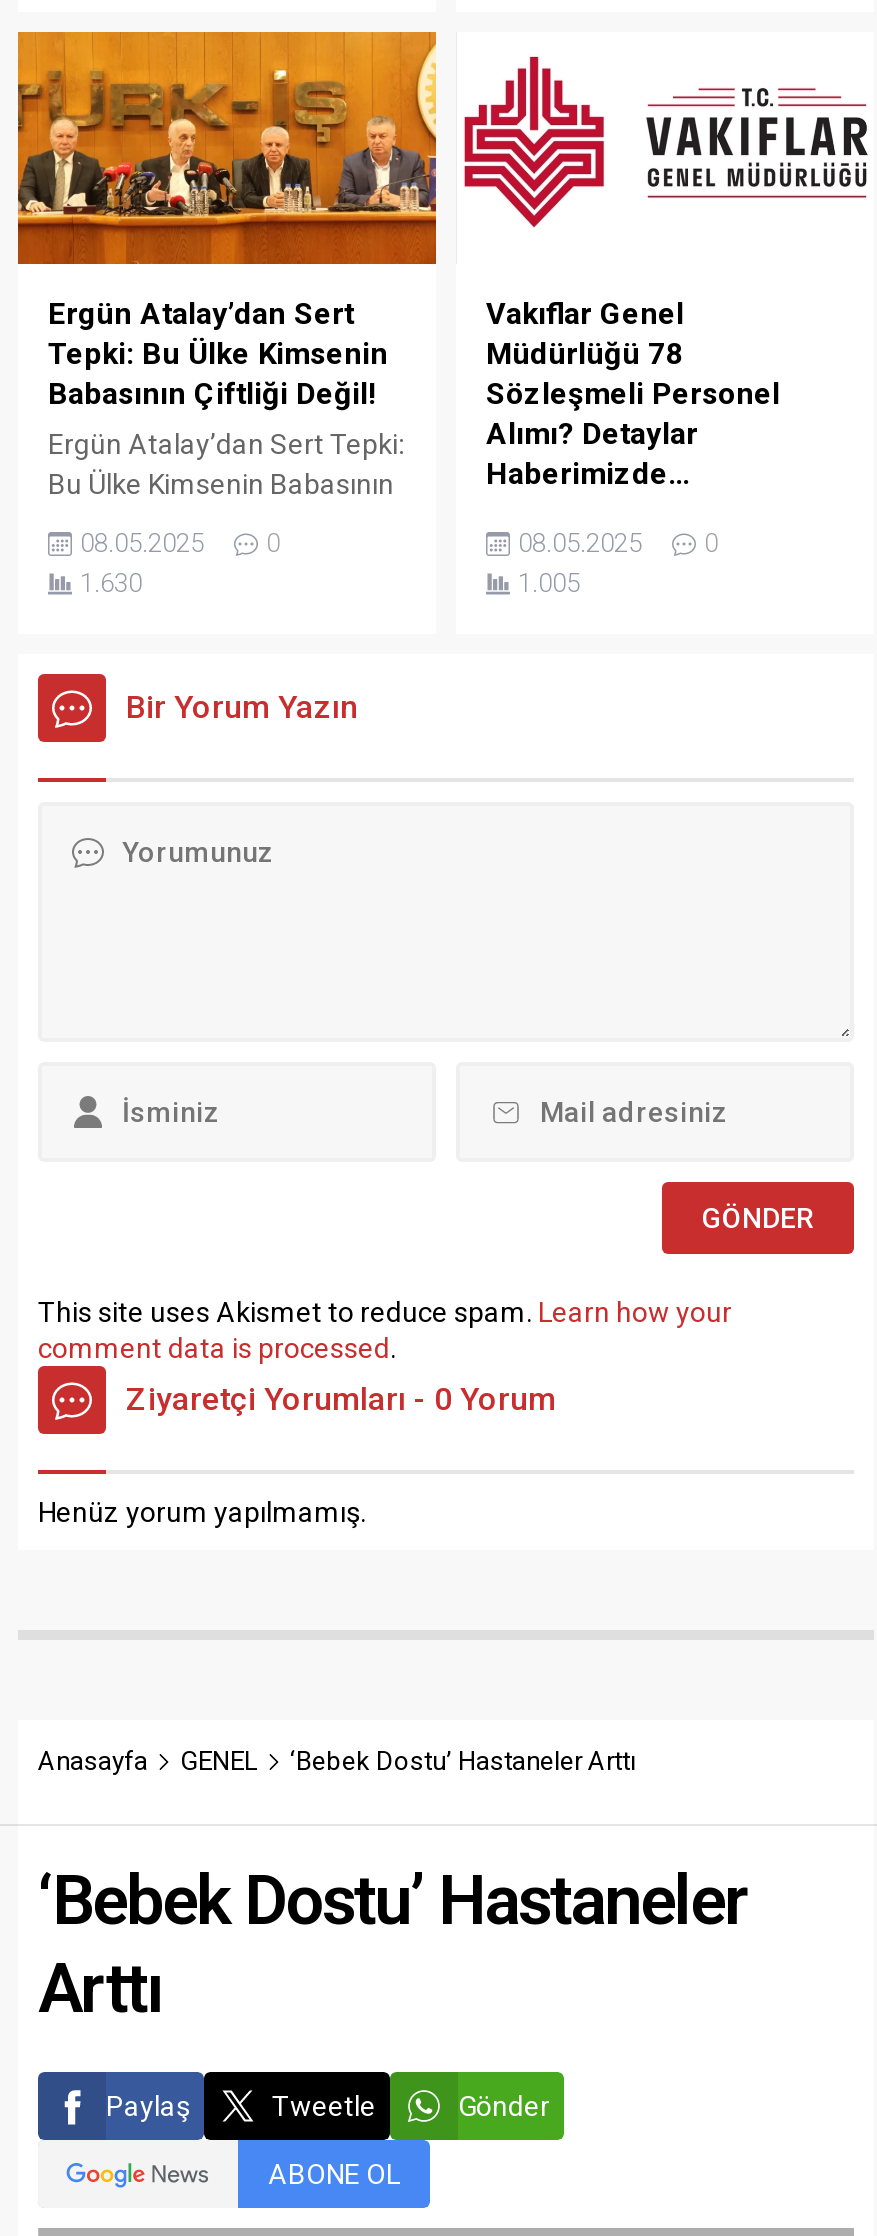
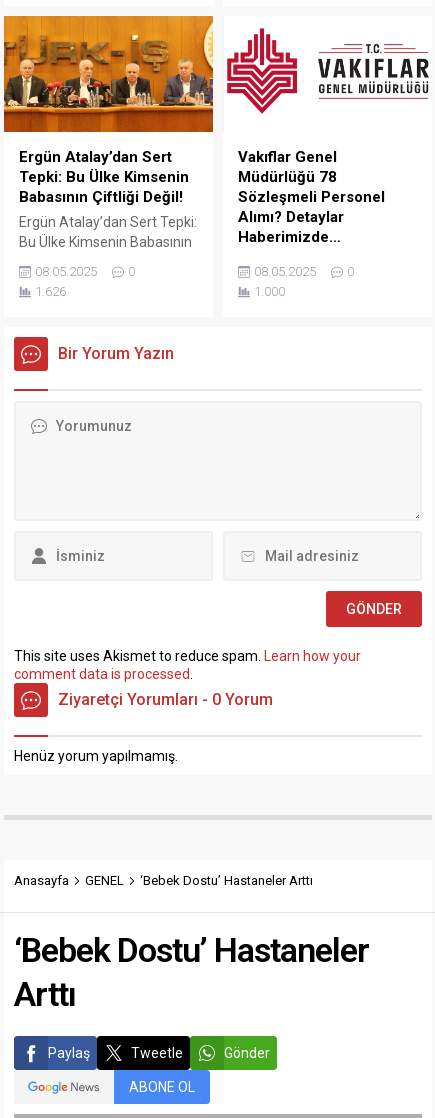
[80,567,142,597] 1.630 -> [35,284,66,299] 1.626
[518,567,580,597] 1.005 -> [254,284,285,299] 1.000

